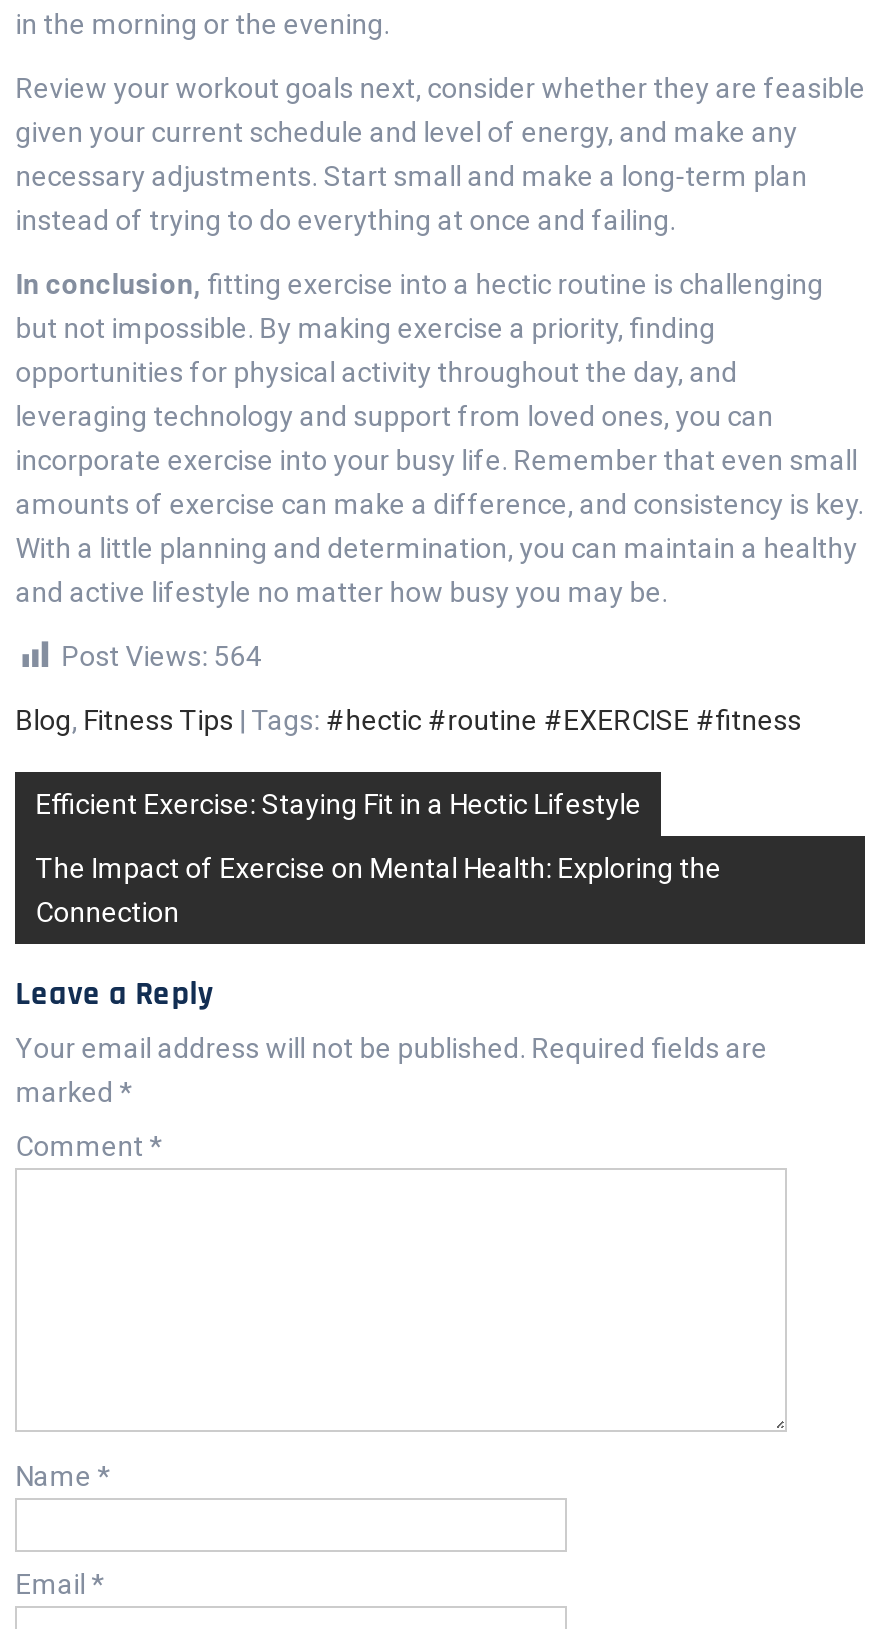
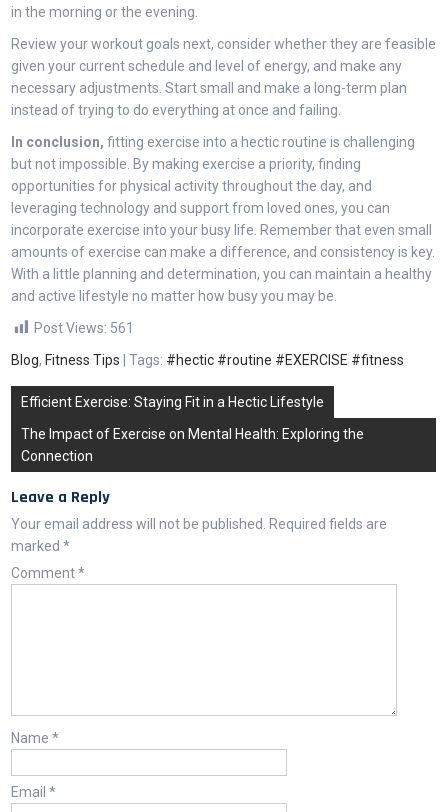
[61,640,261,672] Post Views: 564 -> [34,320,134,336] Post Views: 561

